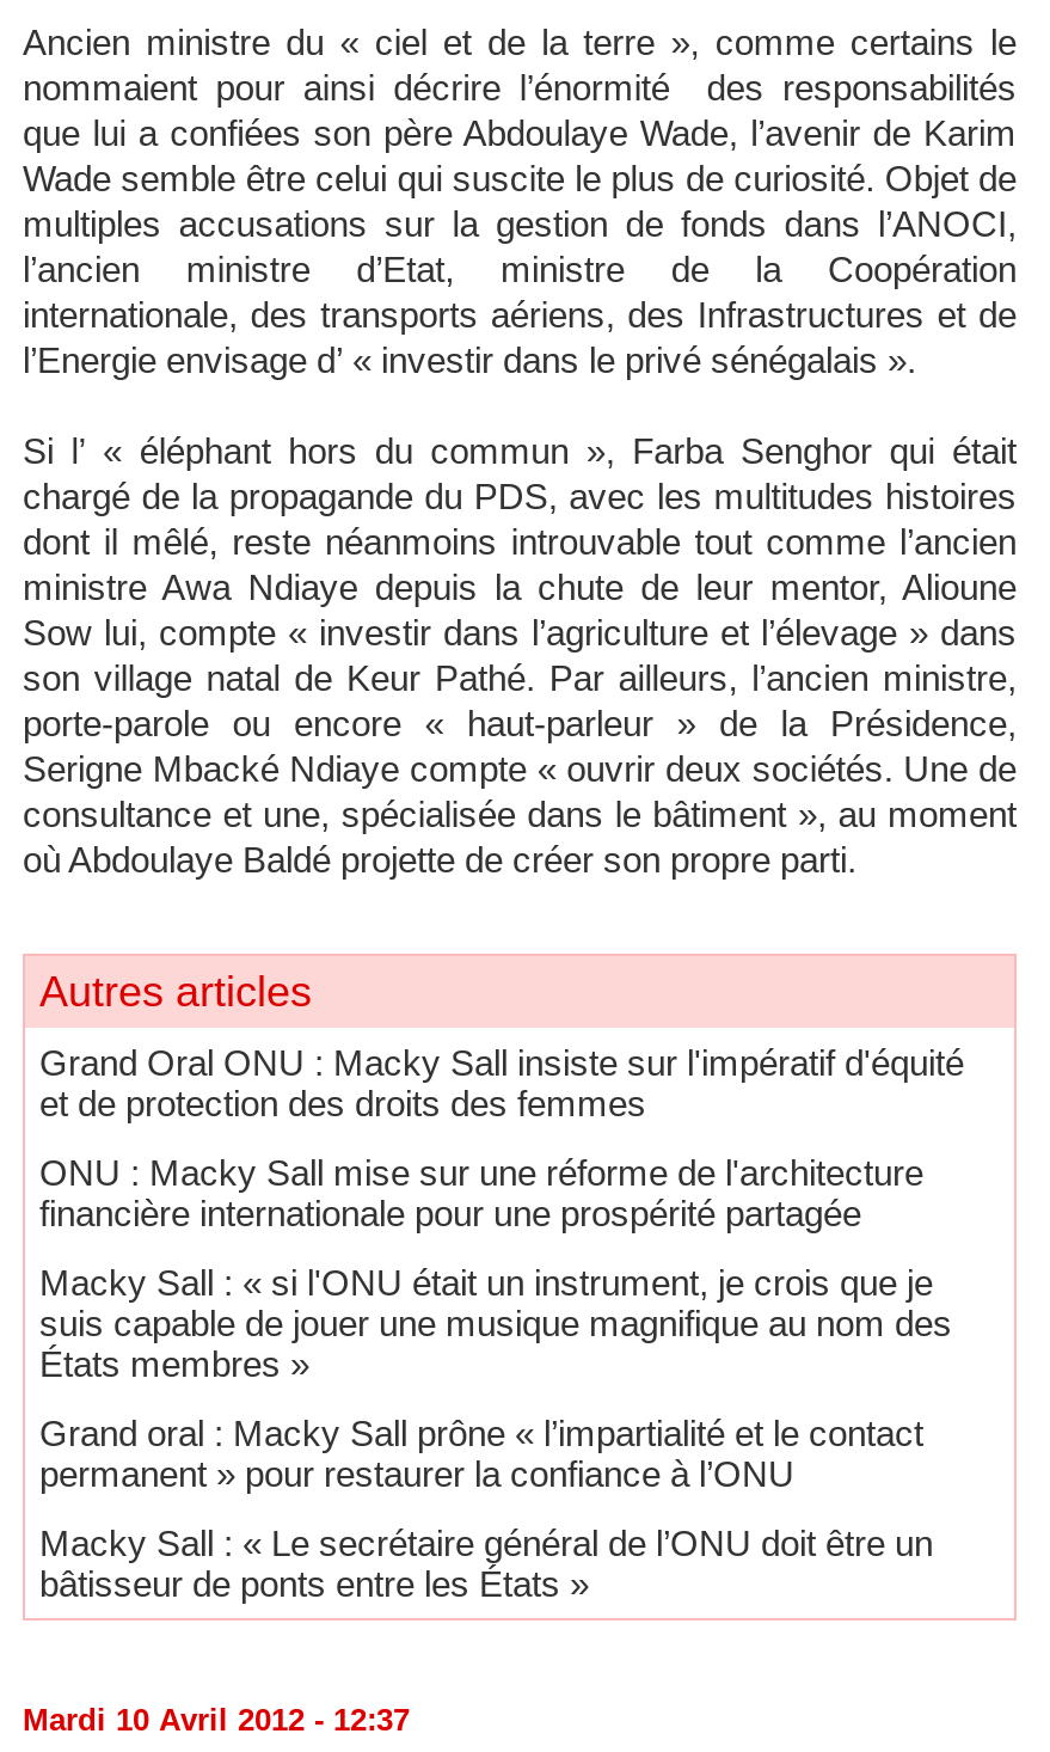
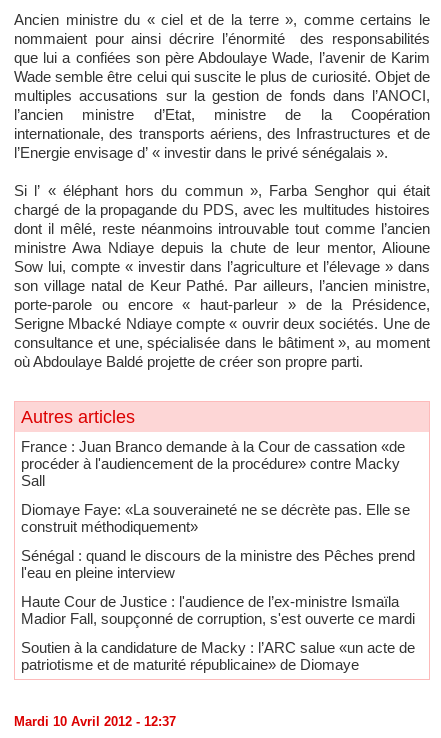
[39,1041,964,1122] Grand Oral ONU : Macky Sall insiste sur l'impératif d'équité | et de protection des droits des femmes -> [21,437,405,488] France : Juan Branco demande à la Cour de cassation «de | procéder à l'audiencement de la procédure» contre Macky | Sall
[39,1151,923,1232] ONU : Macky Sall mise sur une réforme de l'architecture | financière internationale pour une prospérité partagée -> [21,500,410,534] Diomaye Faye: «La souveraineté ne se décrète pas. Elle se | construit méthodiquement»
[39,1261,952,1383] Macky Sall : « si l'ONU était un instrument, je crois que je | suis capable de jouer une musique magnifique au nom des | États membres » -> [21,546,415,580] Sénégal : quand le discours de la ministre des Pêches prend | l'eau en pleine interview
[39,1411,923,1493] Grand oral : Macky Sall prône « l’impartialité et le contact | permanent » pour restaurer la confiance à l’ONU -> [21,592,415,626] Haute Cour de Justice : l'audience de l’ex-ministre Ismaïla | Madior Fall, soupçonné de corruption, s'est ouverte ce mardi
[39,1521,933,1603] Macky Sall : « Le secrétaire général de l’ONU doit être un | bâtisseur de ponts entre les États » -> [21,638,415,672] Soutien à la candidature de Macky : l’ARC salue «un acte de | patriotisme et de maturité républicaine» de Diomaye

